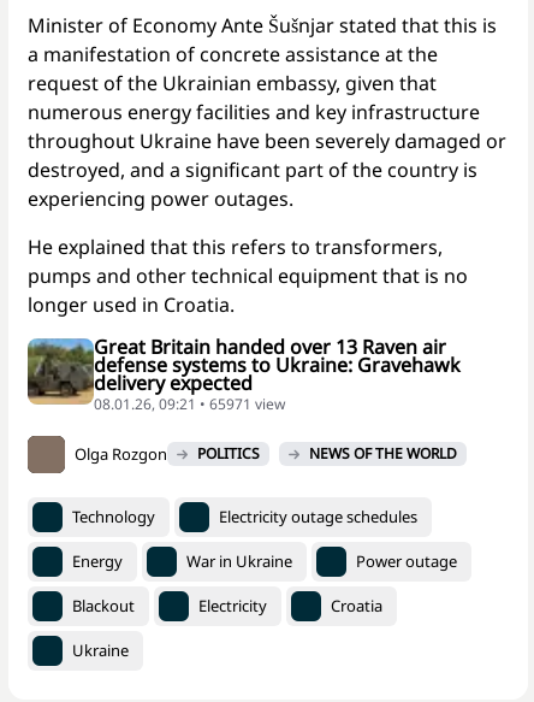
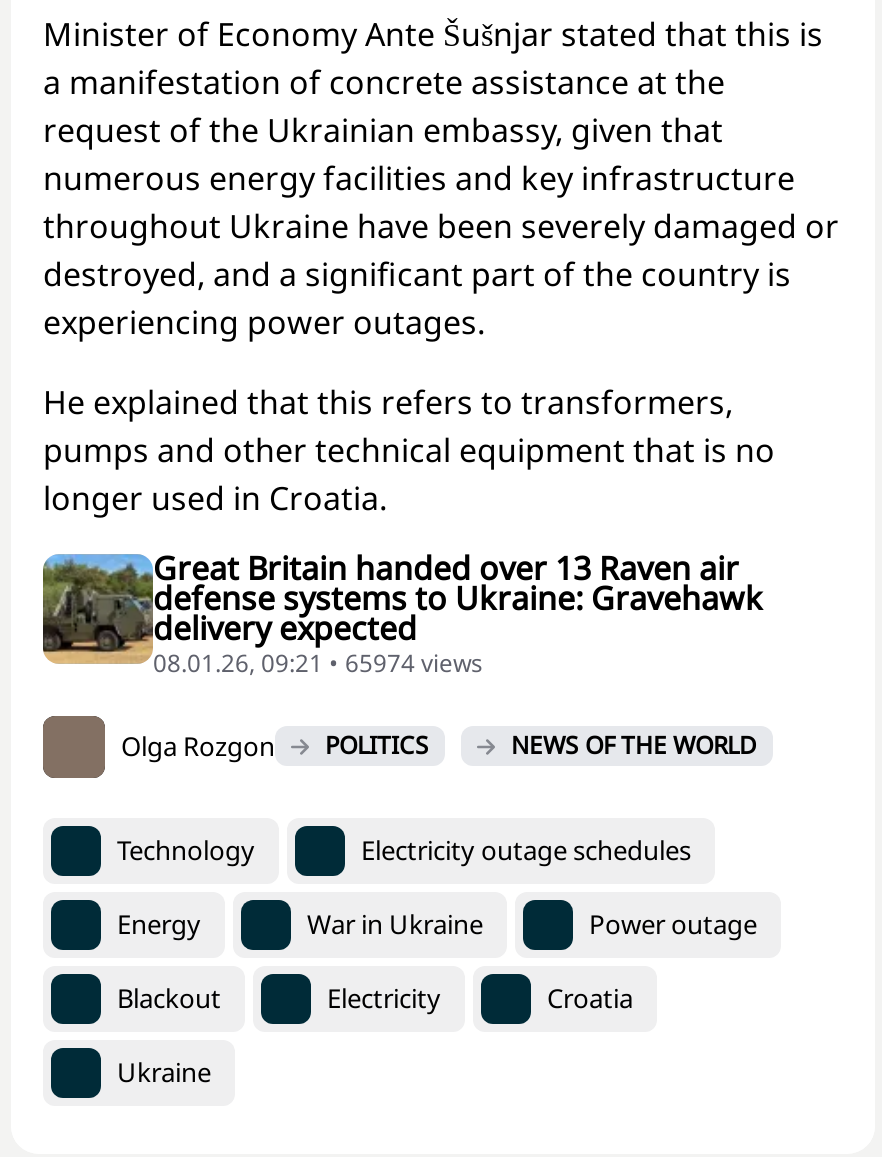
[94,393,285,414] 08.01.26, 09:21 • 65971 view -> [153,645,483,679] 08.01.26, 09:21 • 65974 views

